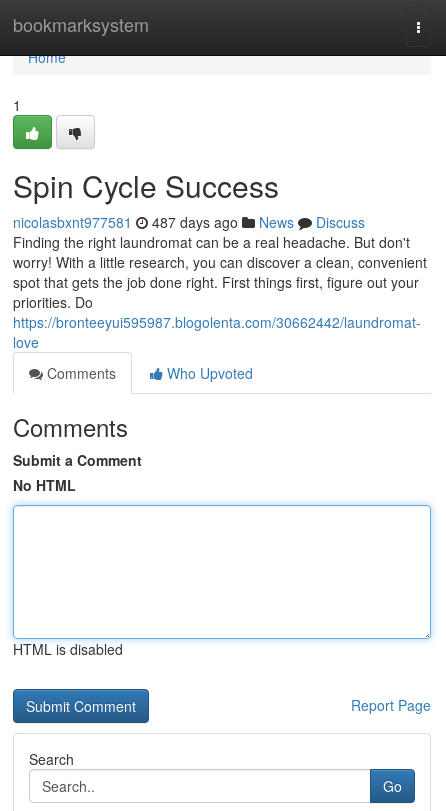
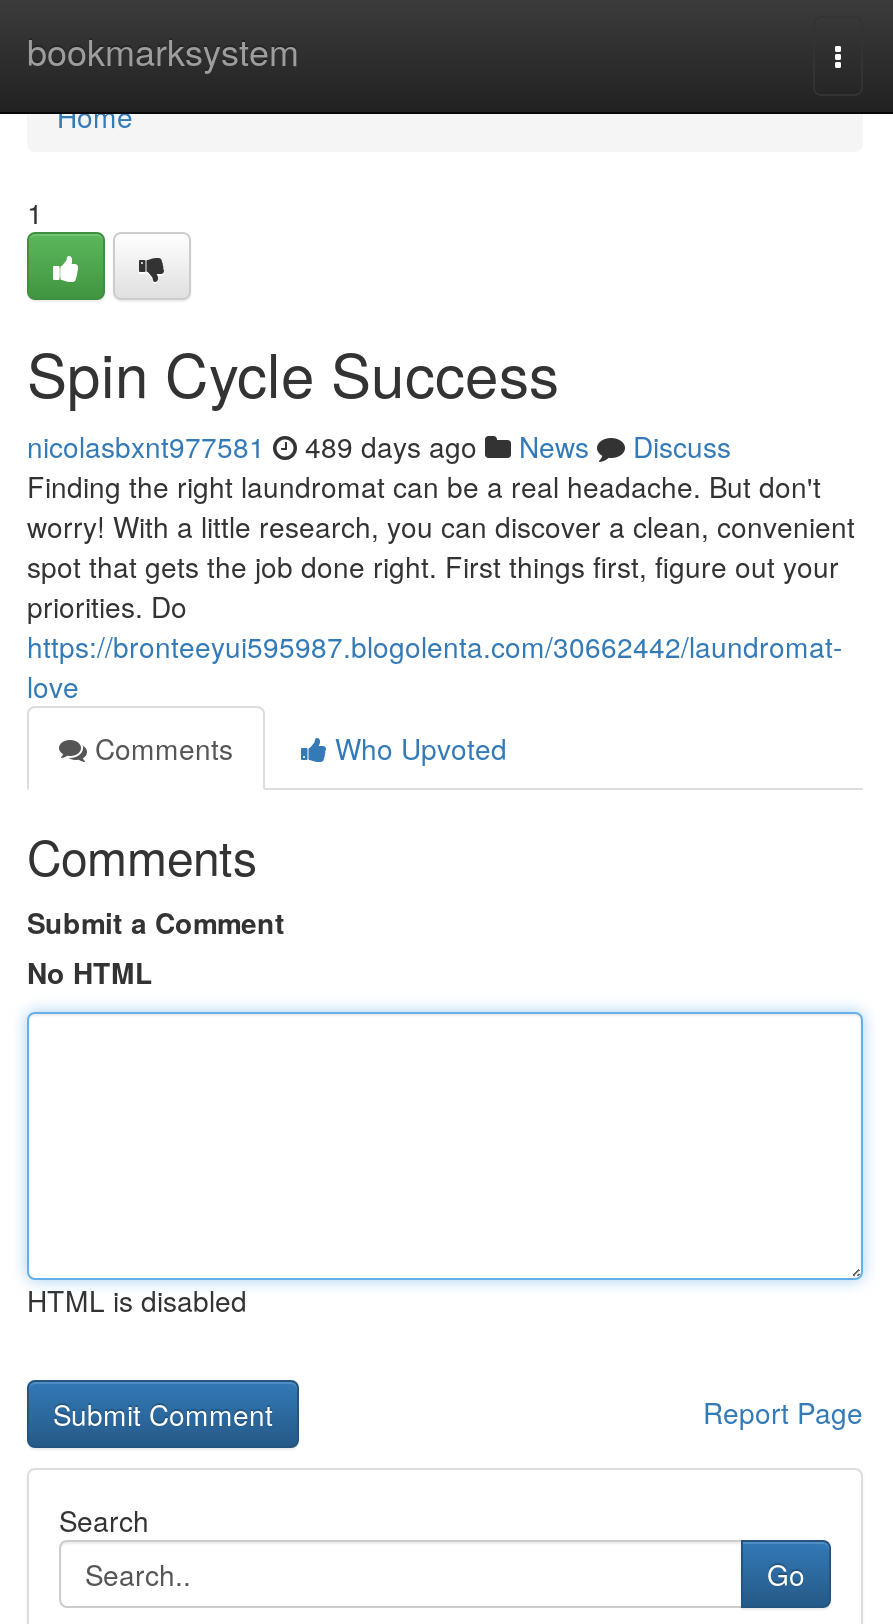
[13,212,365,232] nicolasbxnt977581 487 days ago News Discuss -> [27,426,731,466] nicolasbxnt977581 489 days ago News Discuss

